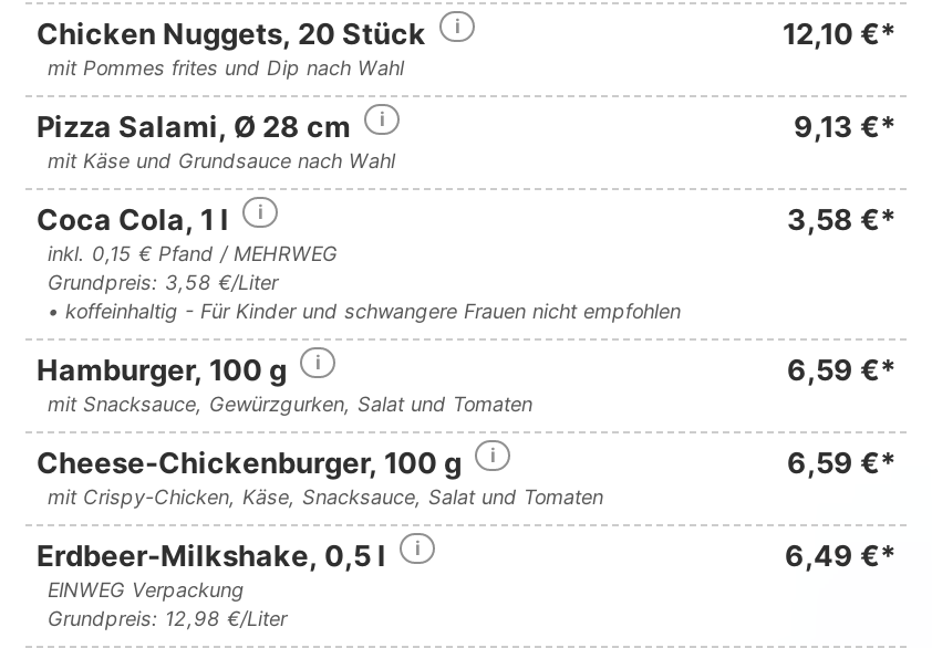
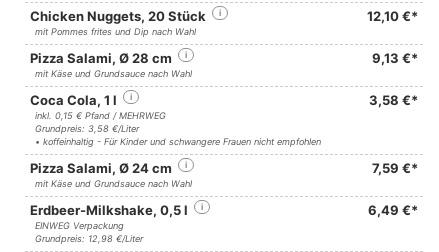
[37,351,895,508] Hamburger, 100 g | 6,59 €* | mit Snacksauce, Gewürzgurken, Salat und Tomaten | Cheese-Chickenburger, 100 g | 6,59 €* | mit Crispy-Chicken, Käse, Snacksauce, Salat und Tomaten -> [30,160,418,189] Pizza Salami, Ø 24 cm | 7,59 €* | mit Käse und Grundsauce nach Wahl

